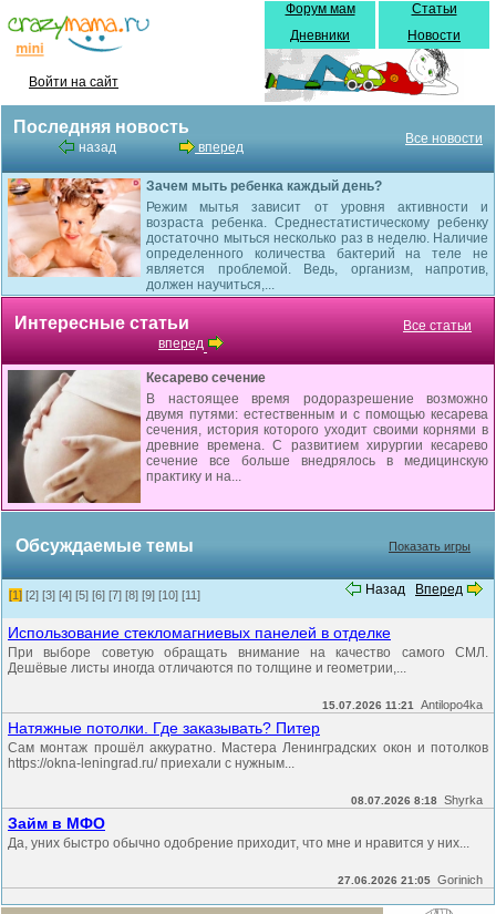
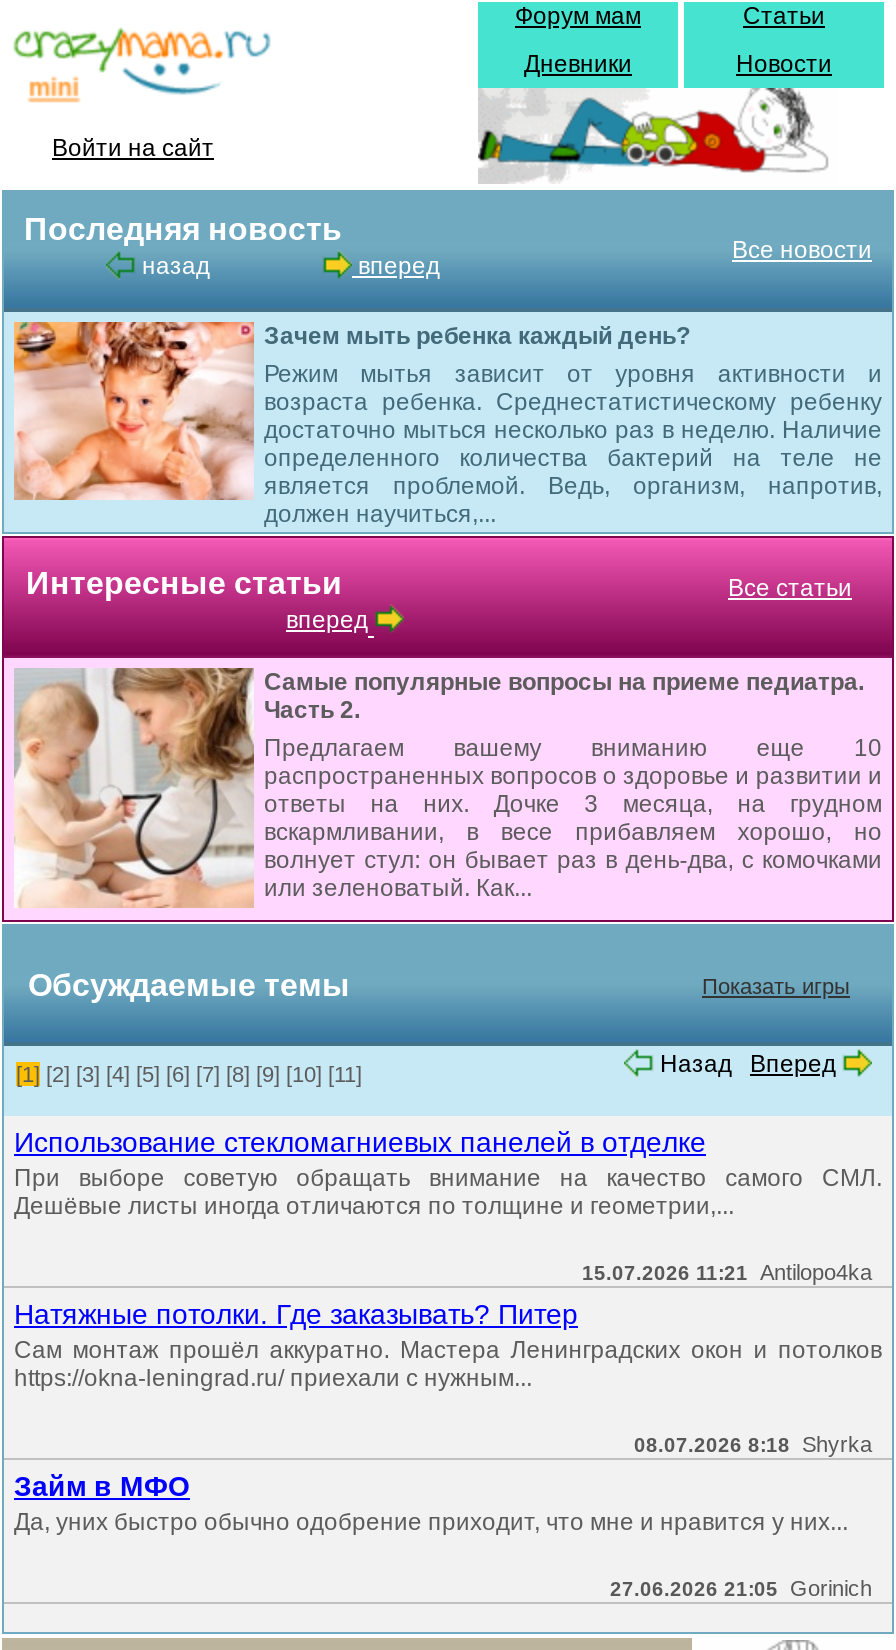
[7,369,488,504] [image] | Кесарево сечение | В настоящее время родоразрешение возможно | двумя путями: естественным и с помощью кесарева | сечения, история которого уходит своими корнями в | древние времена. С развитием хирургии кесарево | сечение все больше внедрялось в медицинскую | практику и на... -> [14,666,882,908] [image] | Самые популярные вопросы на приеме педиатра. | Часть 2. | Предлагаем вашему вниманию еще 10 | распространенных вопросов о здоровье и развитии и | ответы на них. Дочке 3 месяца, на грудном | вскармливании, в весе прибавляем хорошо, но | волнует стул: он бывает раз в день-два, с комочками | или зеленоватый. Как...

